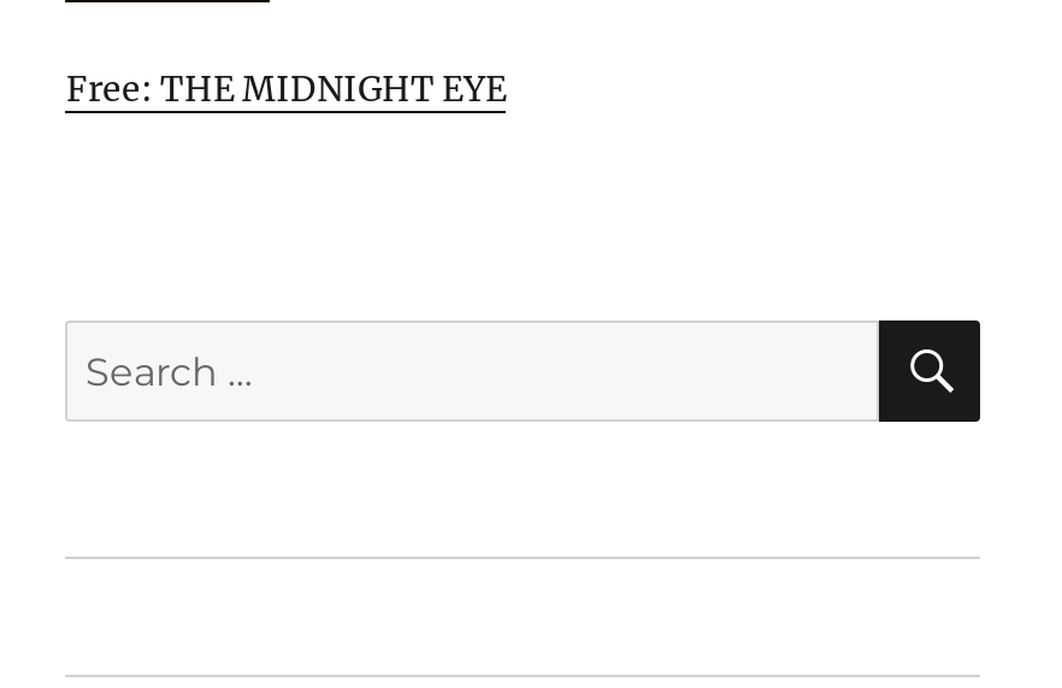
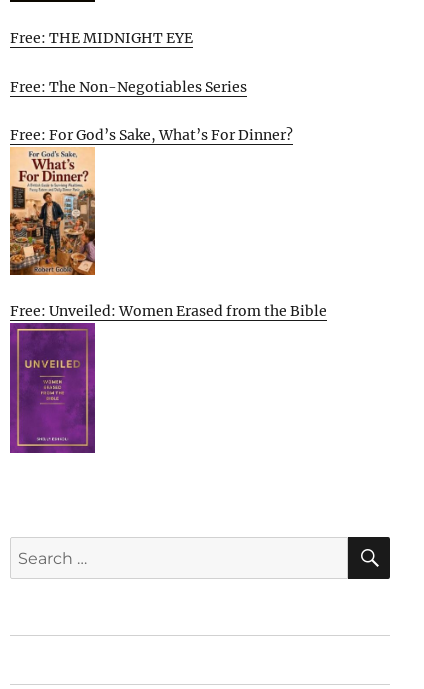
none -> [9,152,327,320] [image] | Free: Unveiled: Women Erased from the Bible
none -> [9,328,96,454] [image]
none -> [10,78,293,144] Free: The Non-Negotiables Series | Free: For God’s Sake, What’s For Dinner?

